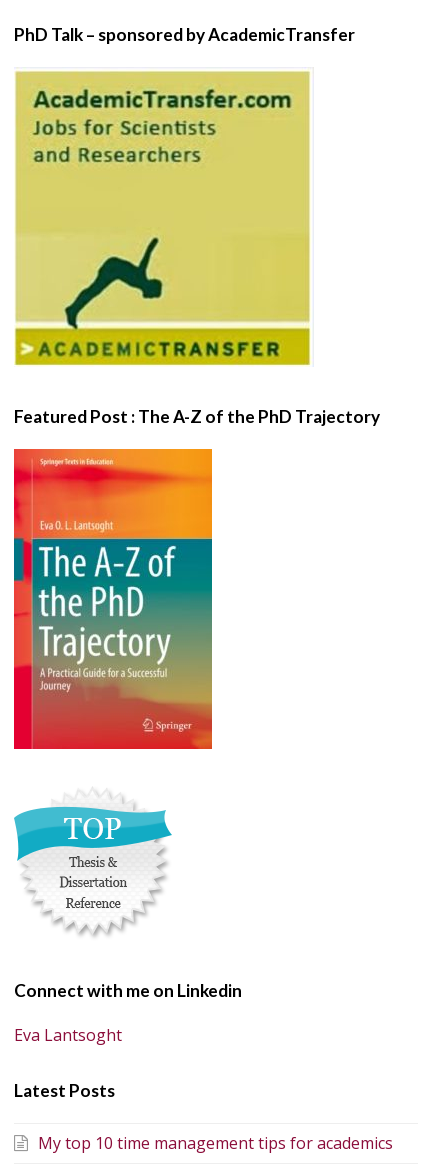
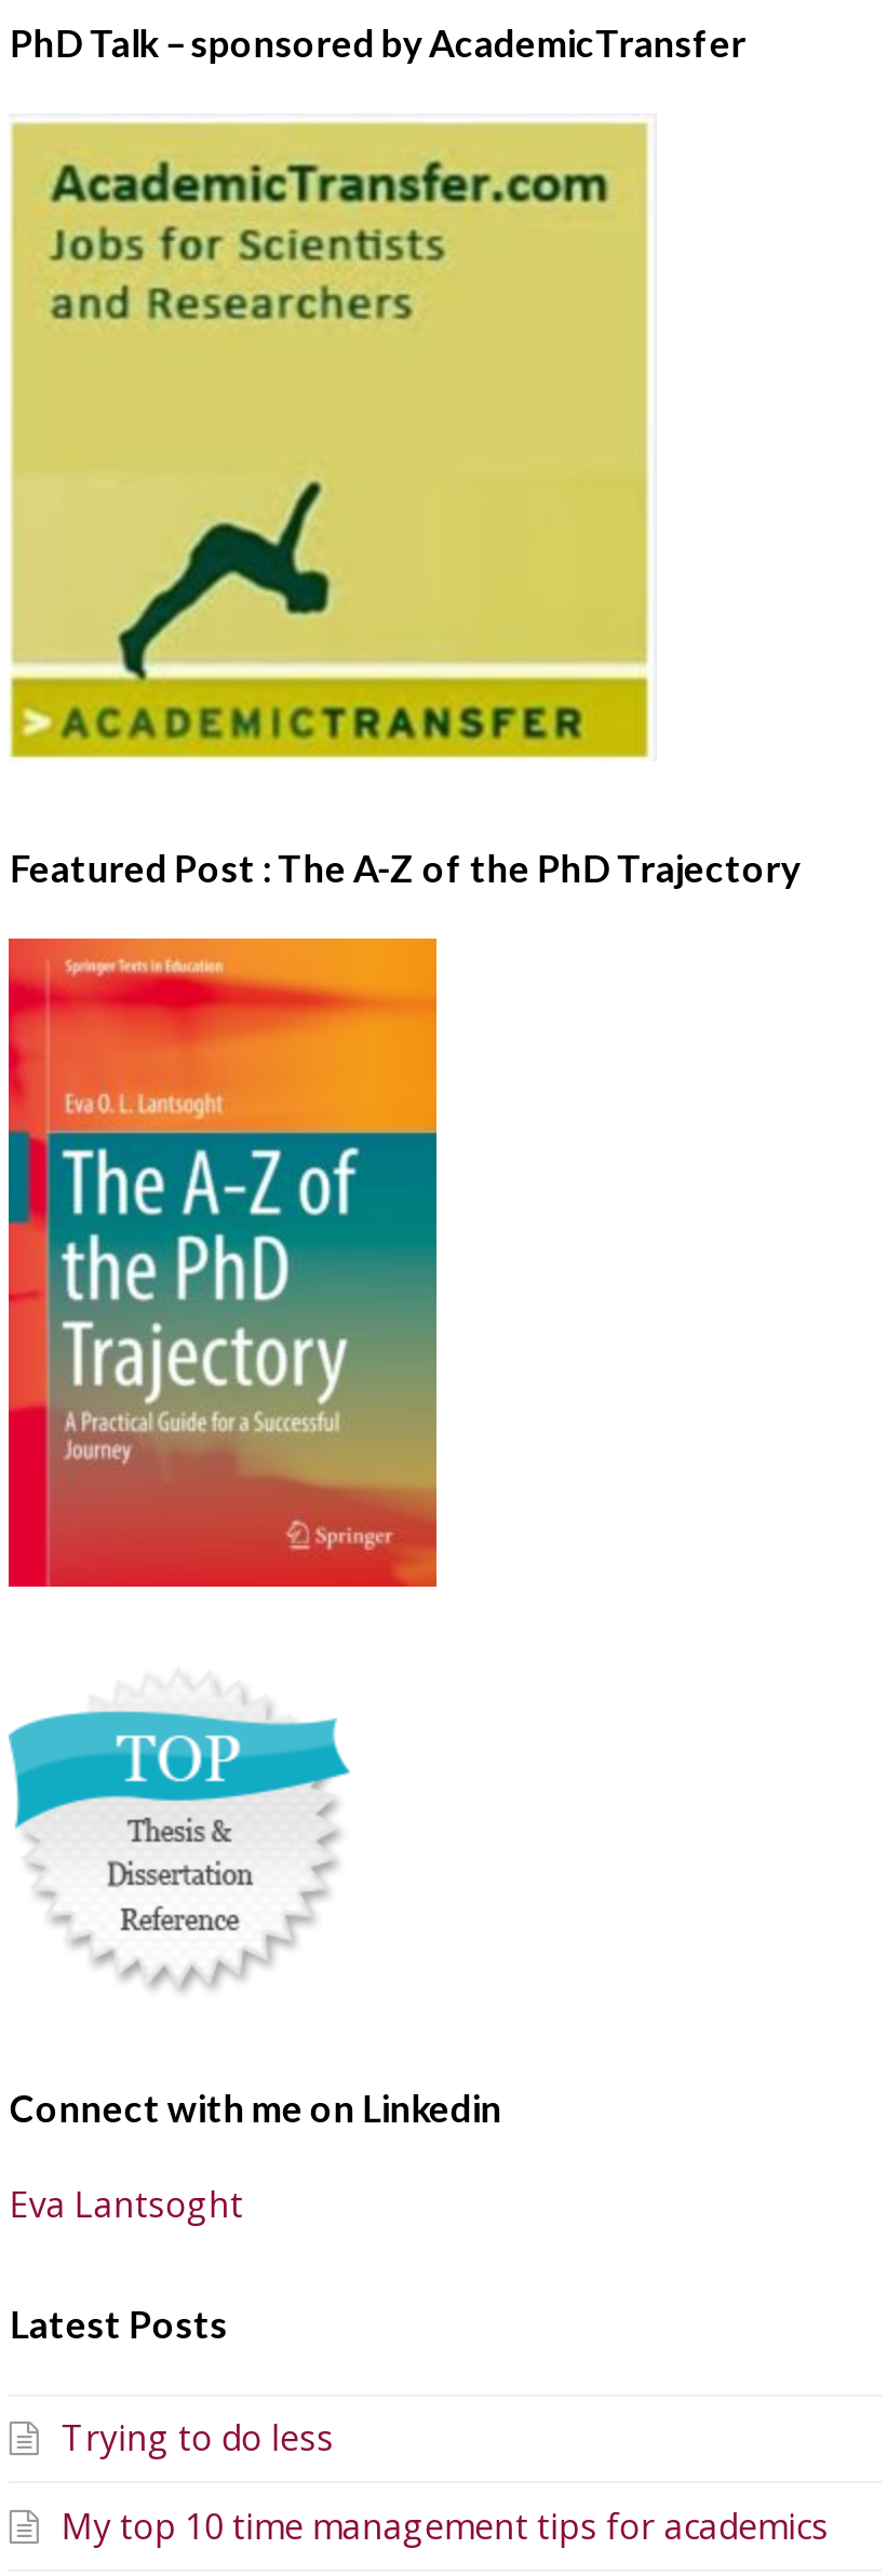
none -> [61,2414,334,2461] Trying to do less

